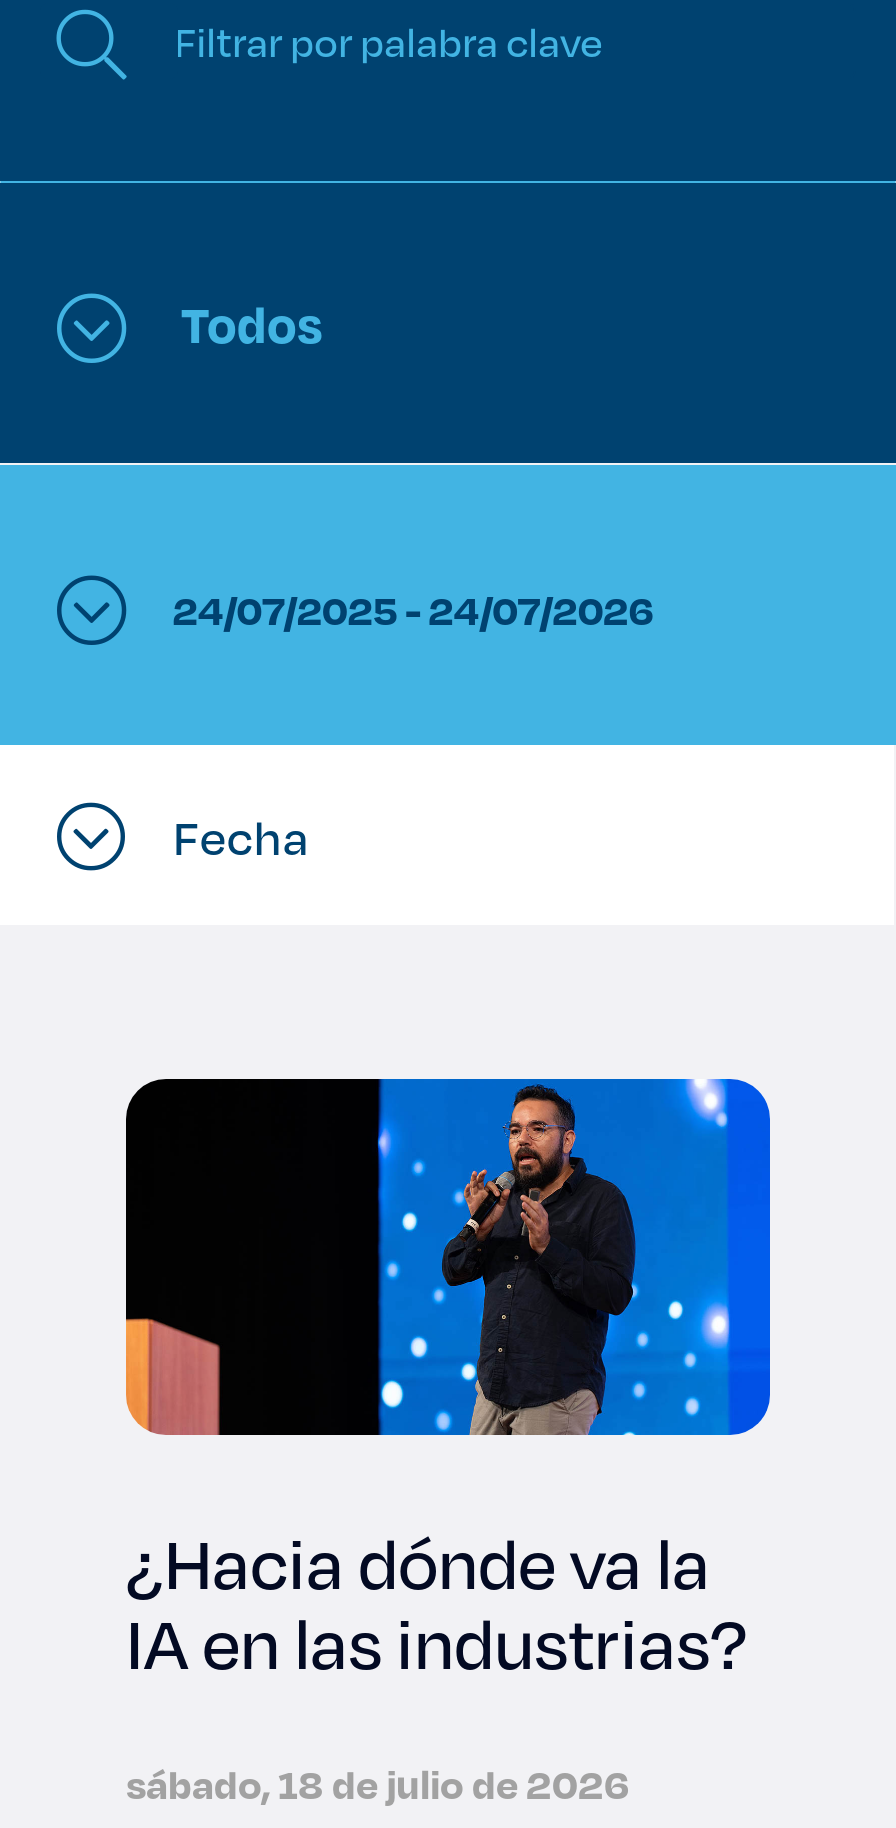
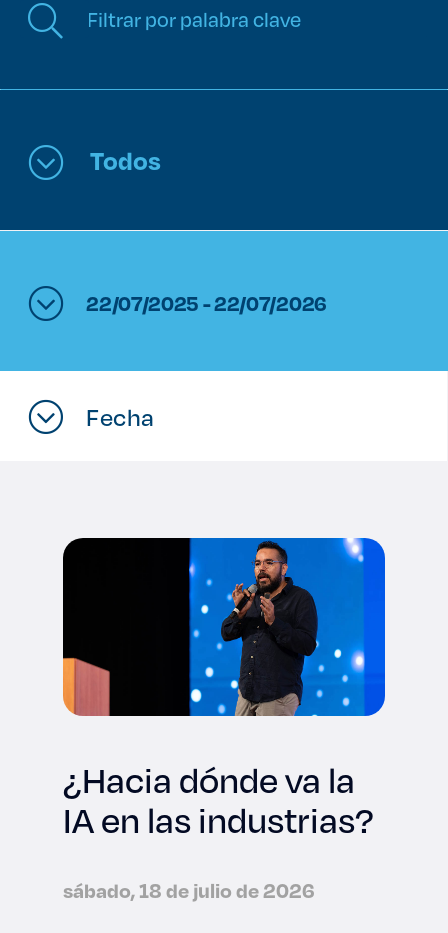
[172,578,654,638] 24/07/2025 - 24/07/2026 -> [86,287,327,317] 22/07/2025 - 22/07/2026

